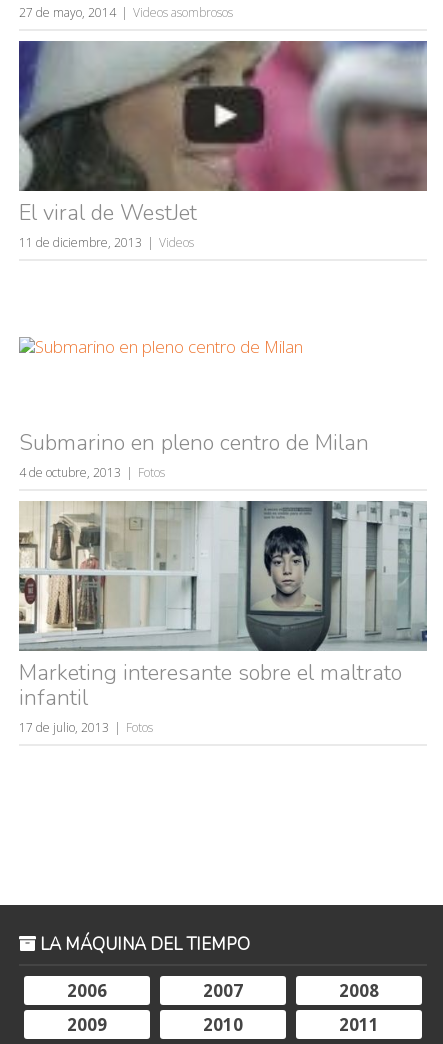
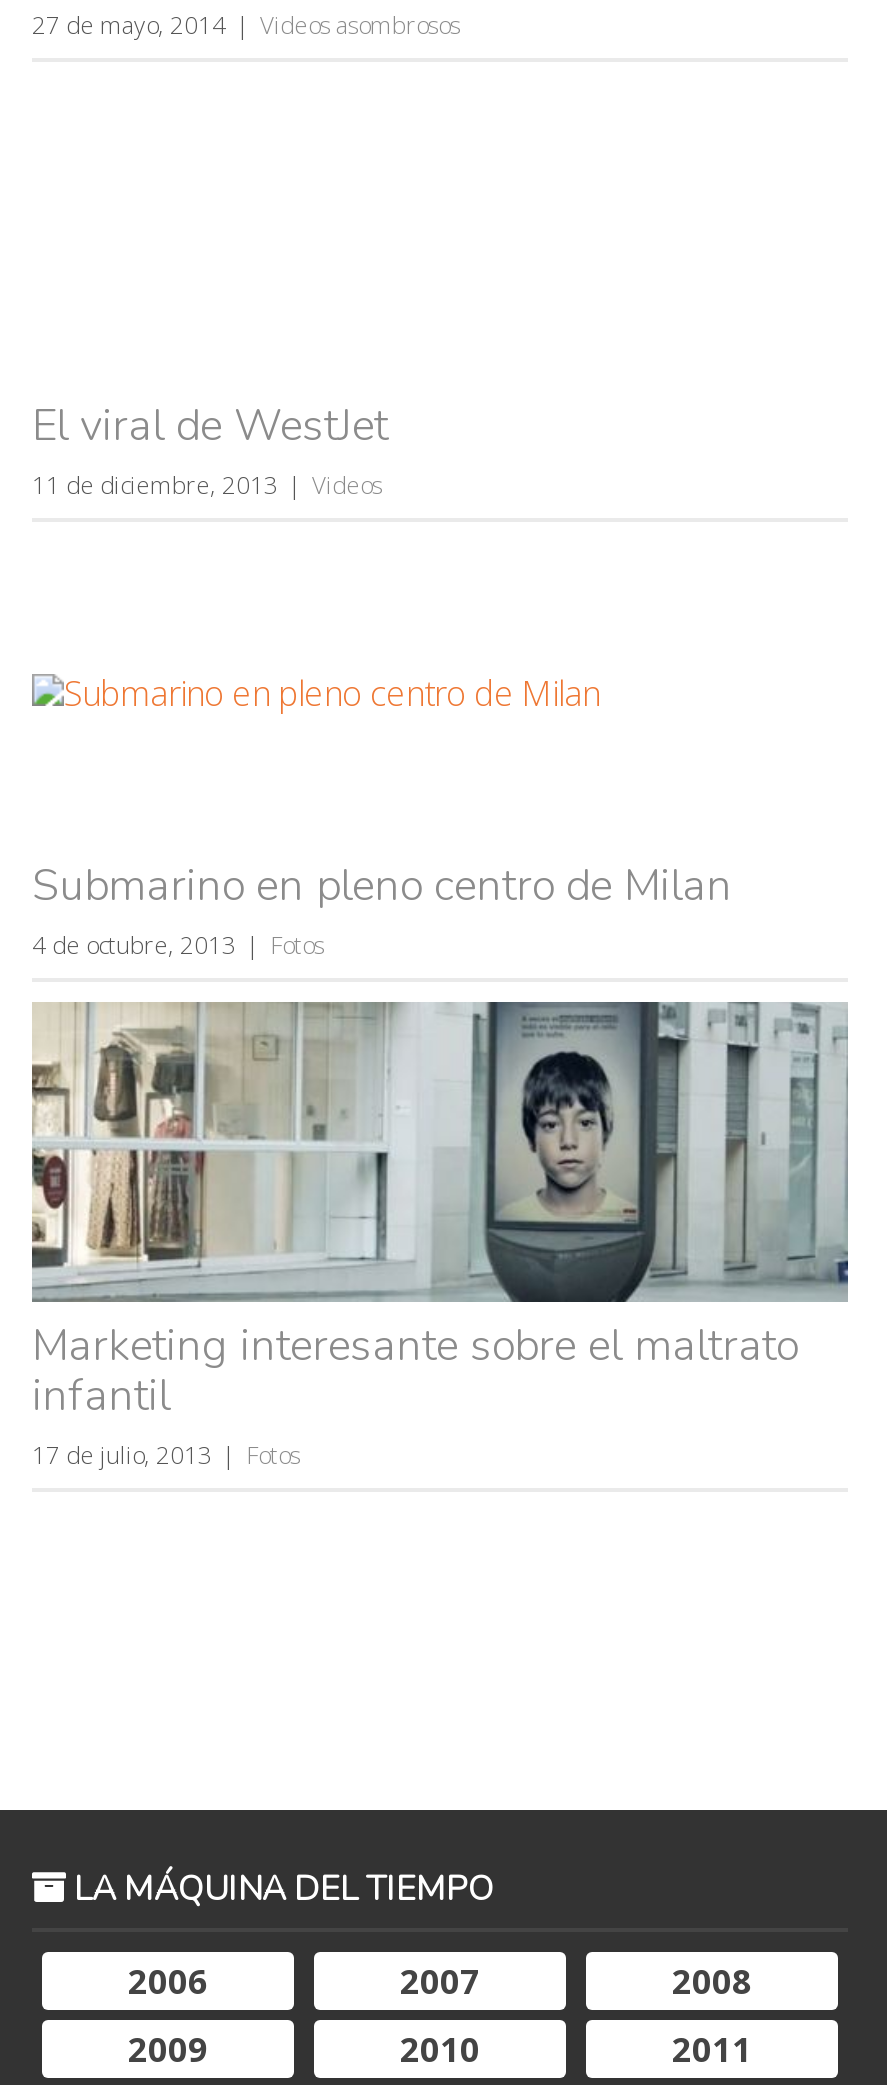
[18,40,428,192] [image] -> none

